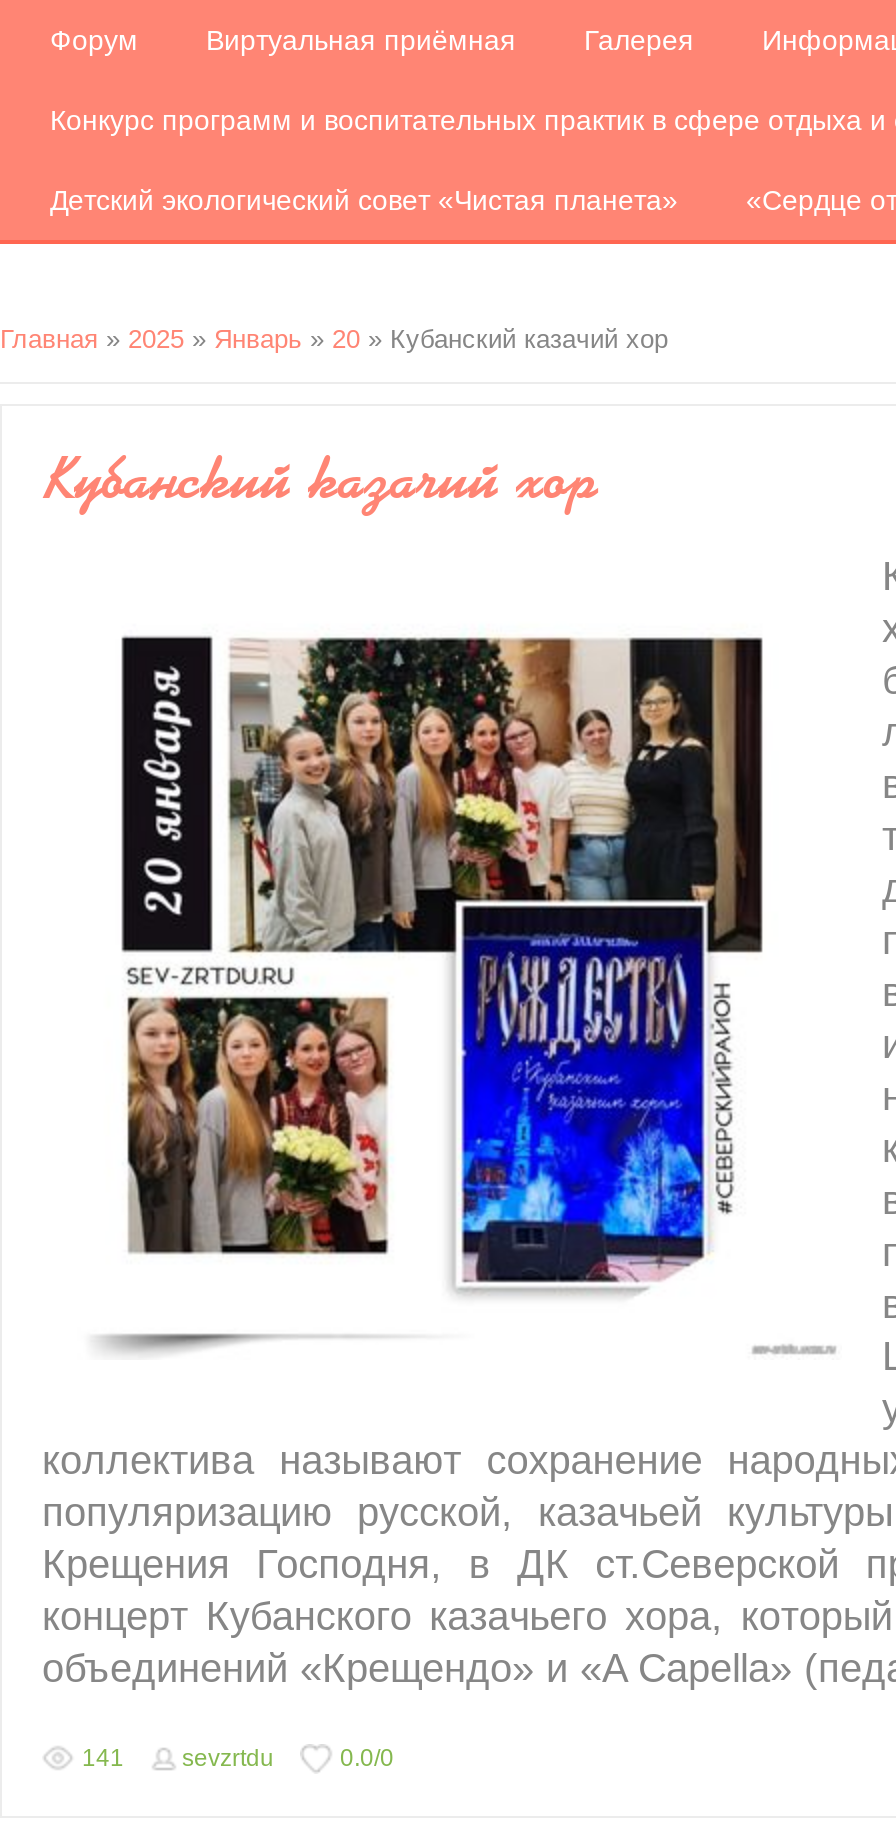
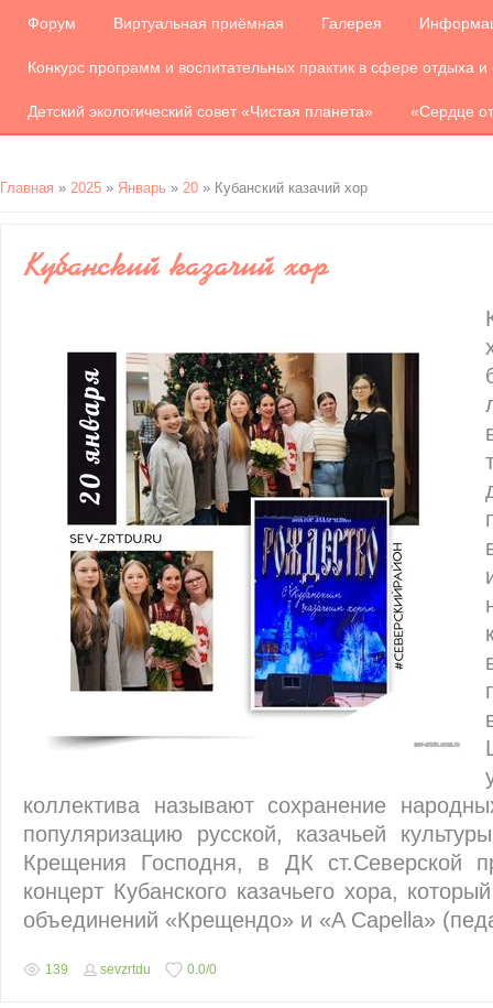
[82,1744,124,1772] 141 -> [45,962,68,977] 139

